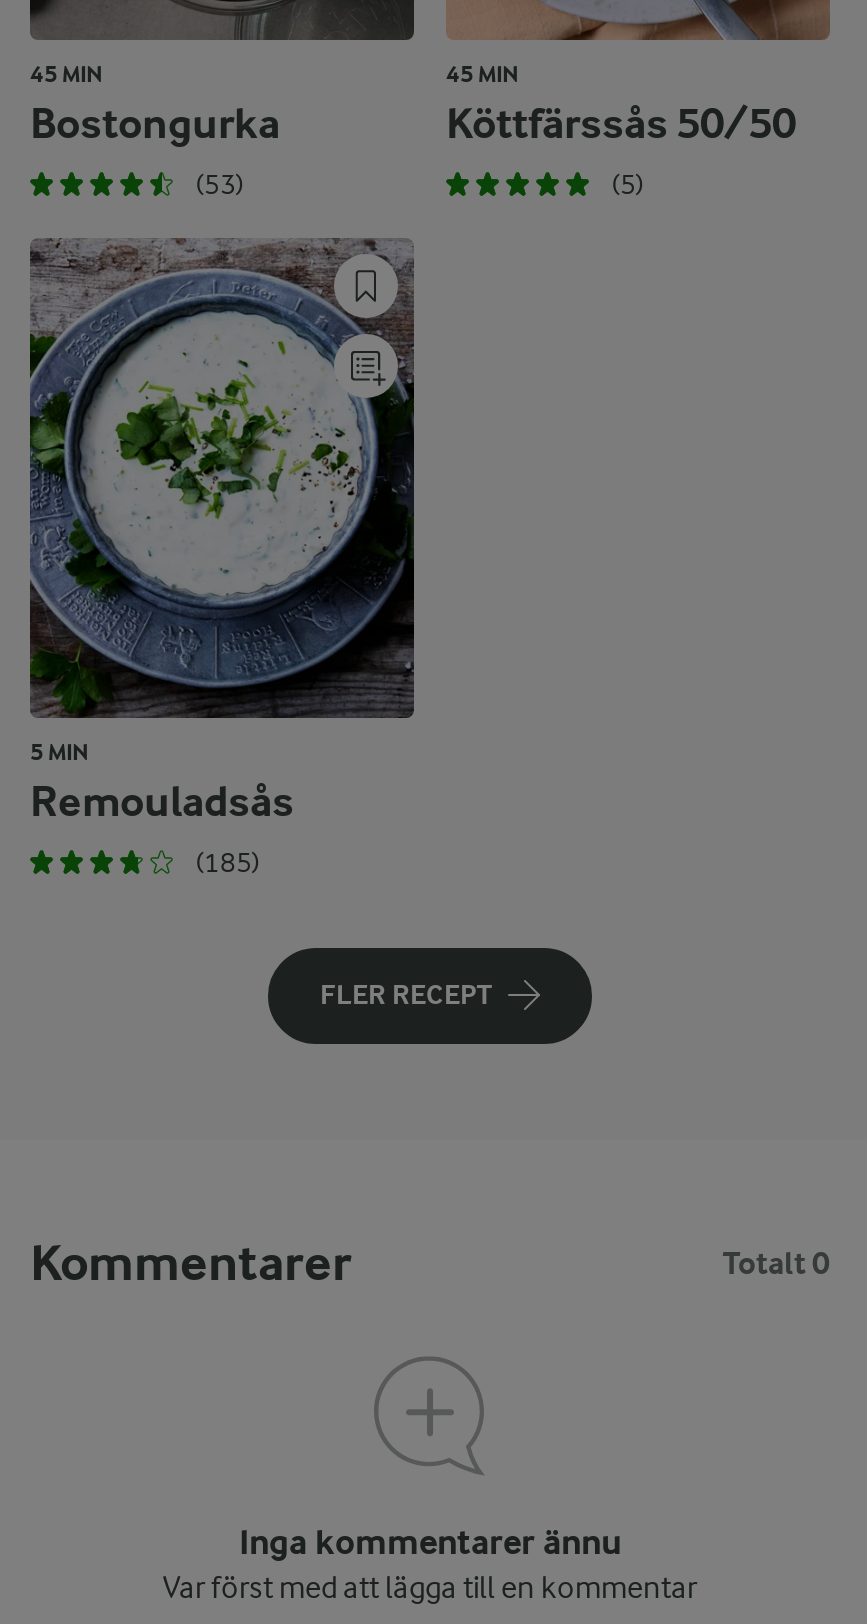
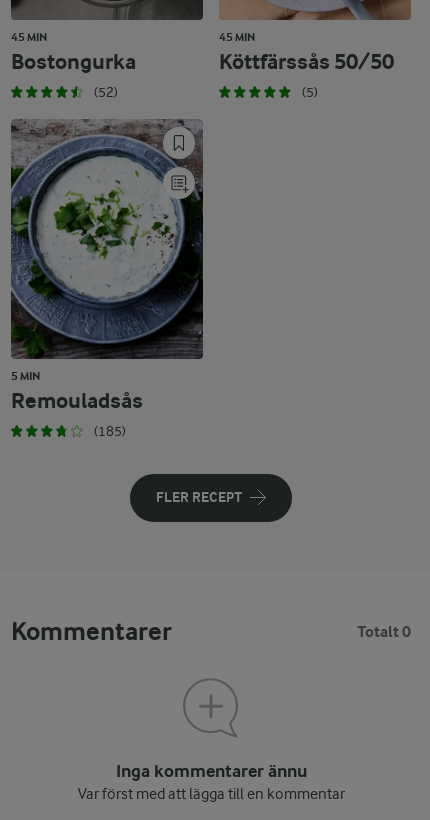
[196,168,244,200] (53) -> [94,84,118,100] (52)

